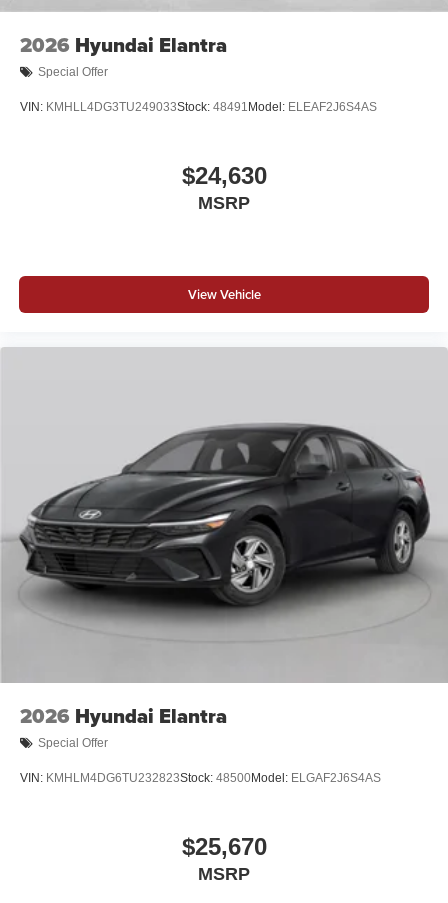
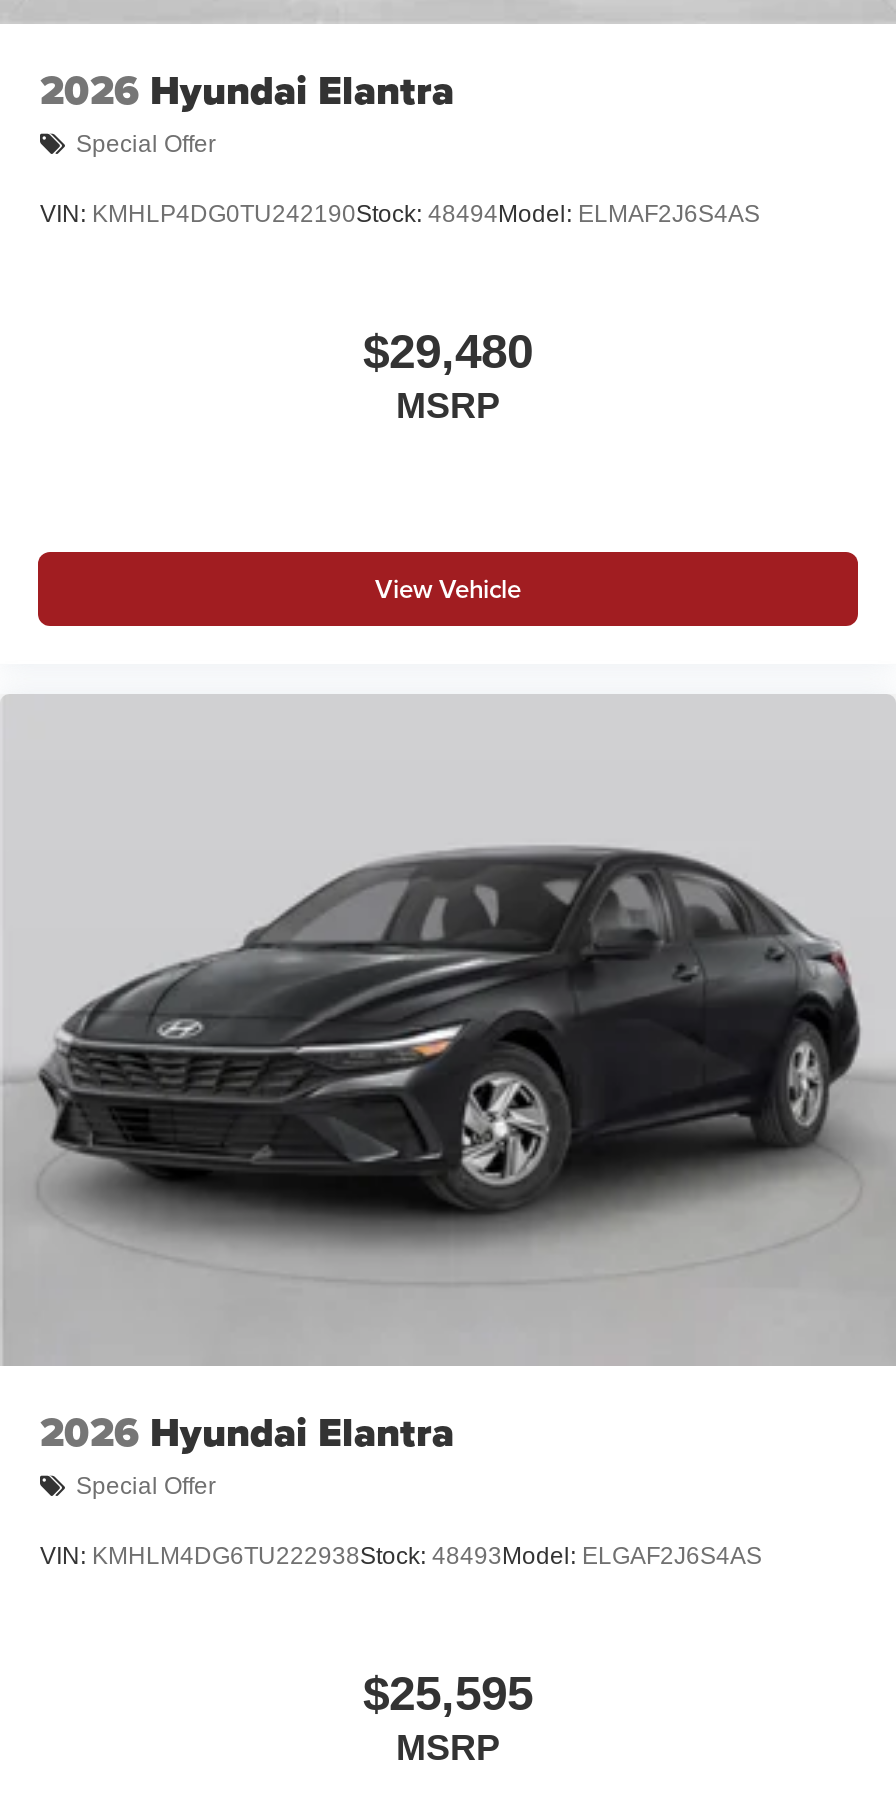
[20,100,377,114] VIN: KMHLL4DG3TU249033Stock: 48491Model: ELEAF2J6S4AS -> [40,200,760,228] VIN: KMHLP4DG0TU242190Stock: 48494Model: ELMAF2J6S4AS
[181,162,266,189] $24,630 -> [363,325,533,379] $29,480
[20,771,381,785] VIN: KMHLM4DG6TU232823Stock: 48500Model: ELGAF2J6S4AS -> [40,1542,762,1570] VIN: KMHLM4DG6TU222938Stock: 48493Model: ELGAF2J6S4AS
[181,833,266,860] $25,670 -> [363,1667,533,1721] $25,595

